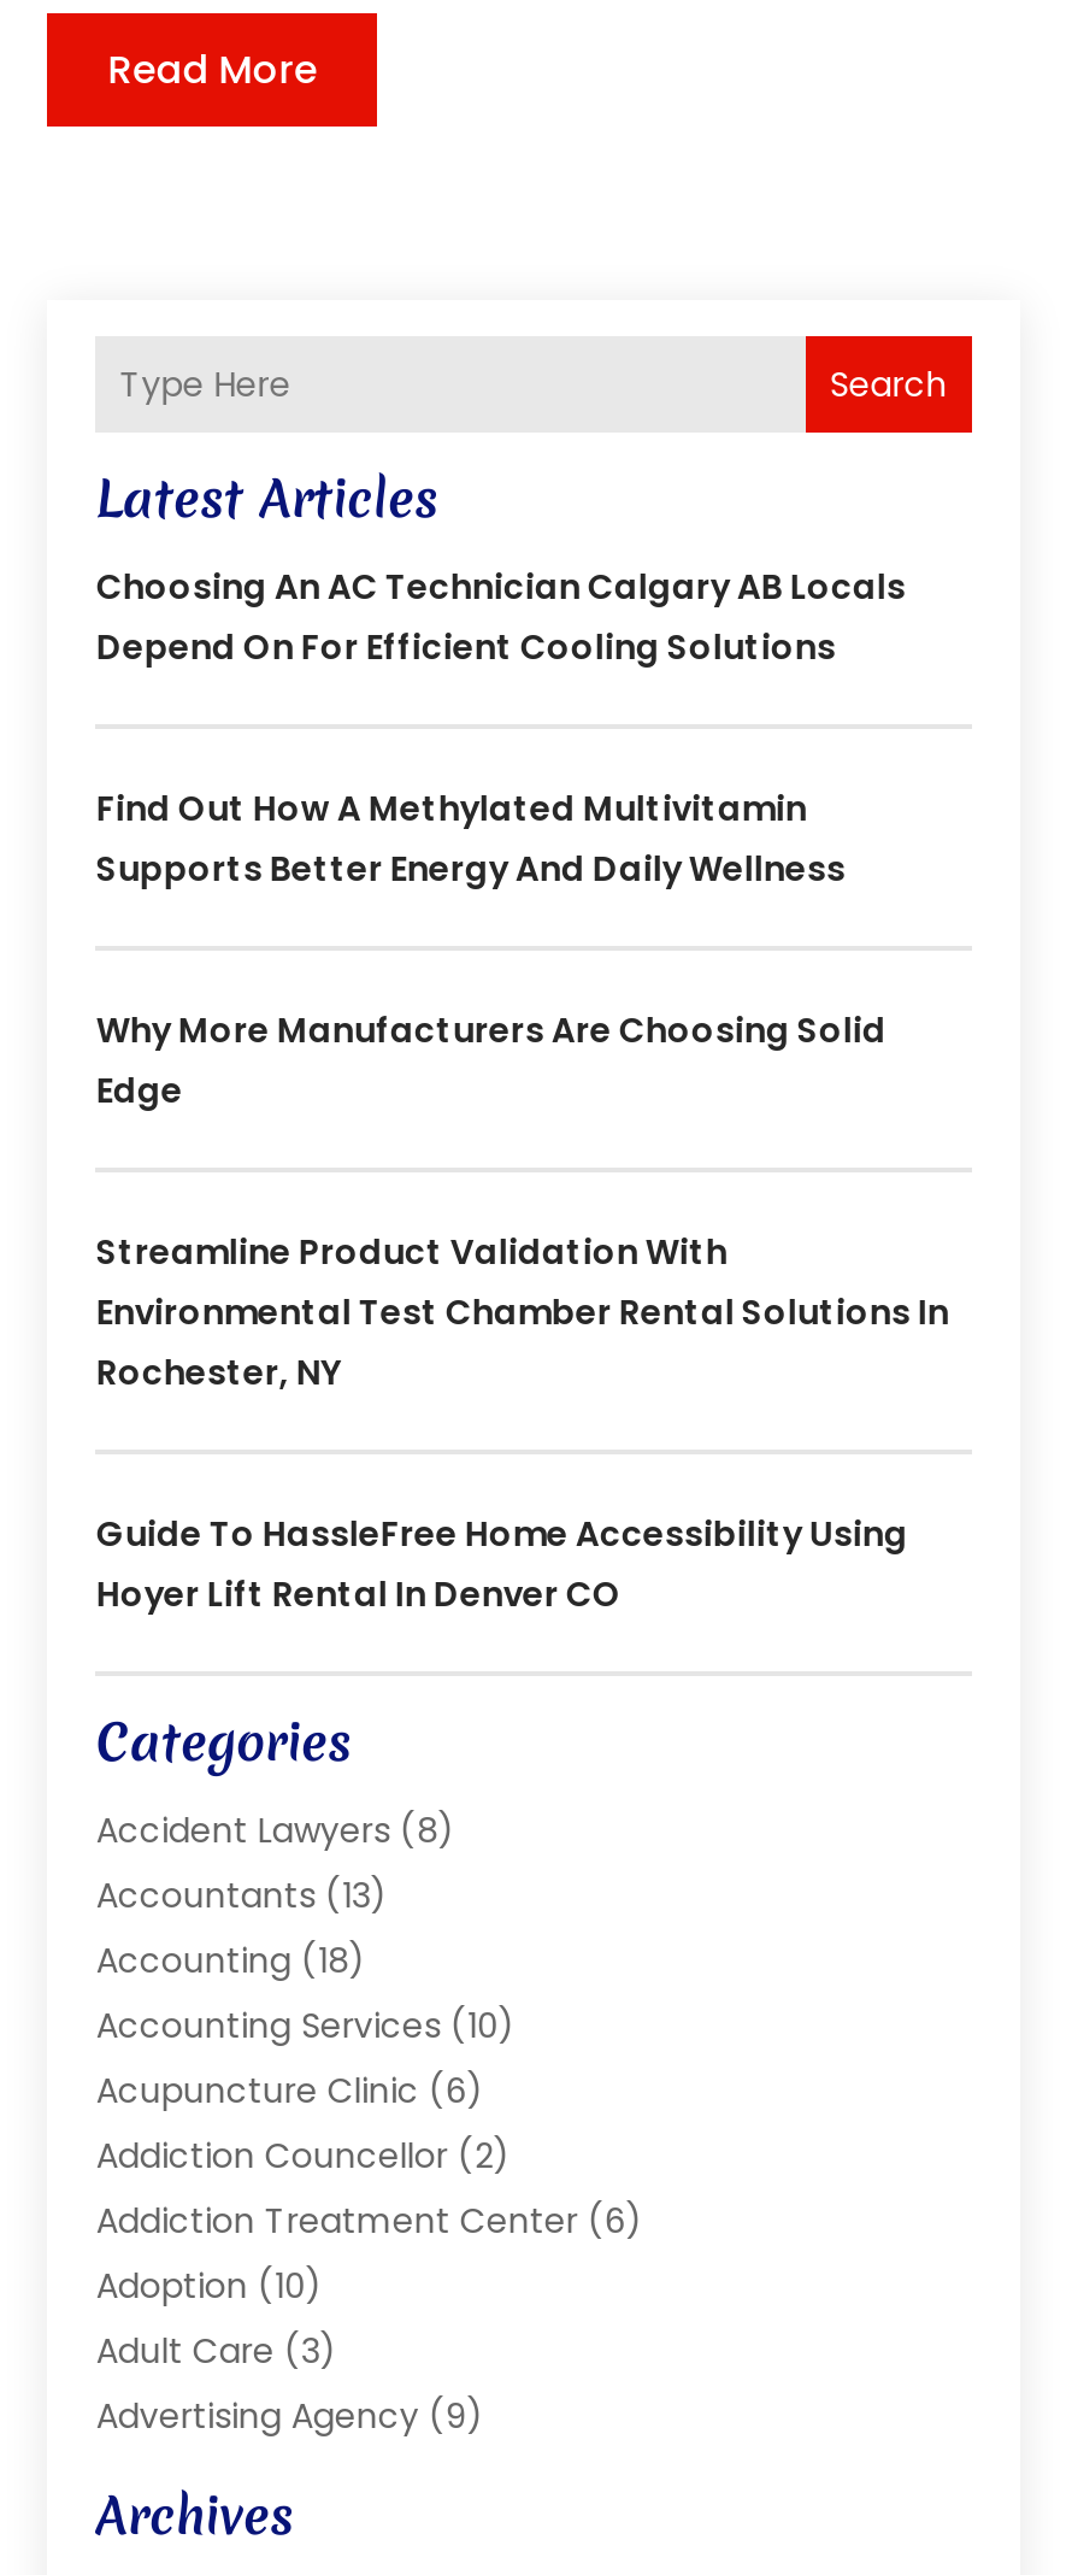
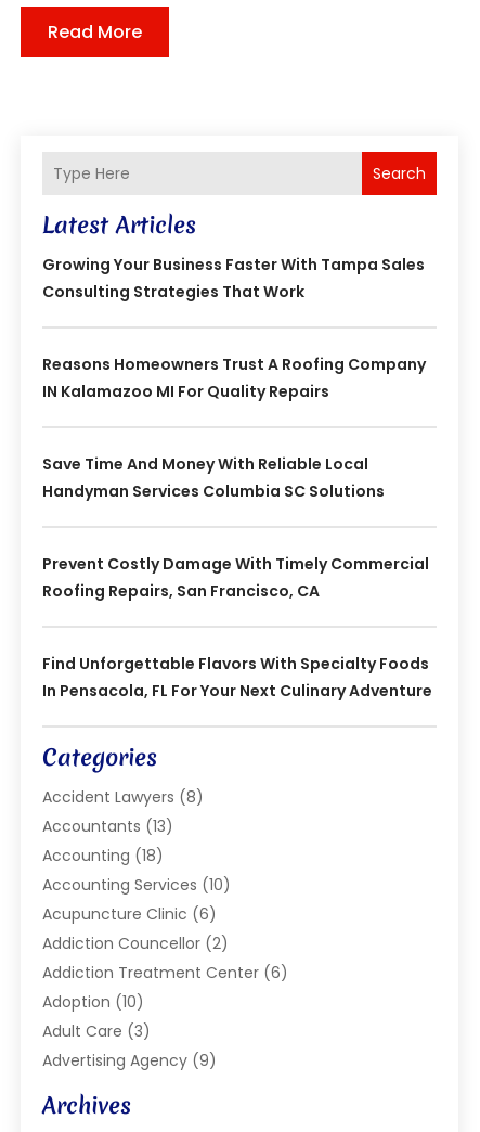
[96,563,906,671] Choosing An AC Technician Calgary AB Locals | Depend On For Efficient Cooling Solutions -> [43,254,425,303] Growing Your Business Faster With Tampa Sales | Consulting Strategies That Work
[96,785,845,893] Find Out How A Methylated Multivitamin | Supports Better Energy And Daily Wellness -> [43,354,426,402] Reasons Homeowners Trust A Roofing Company | IN Kalamazoo MI For Quality Repairs
[96,1006,886,1115] Why More Manufacturers Are Choosing Solid | Edge -> [43,453,385,502] Save Time And Money With Reliable Local | Handyman Services Columbia SC Solutions
[96,1228,949,1397] Streamline Product Validation With | Environmental Test Chamber Rental Solutions In | Rochester, NY -> [43,553,430,602] Prevent Costly Damage With Timely Commercial | Roofing Repairs, San Francisco, CA
[96,1510,908,1619] Guide To HassleFree Home Accessibility Using | Hoyer Lift Rental In Denver CO -> [43,653,433,702] Find Unforgettable Flavors With Specialty Foods | In Pensacola, FL For Your Next Culinary Adventure

